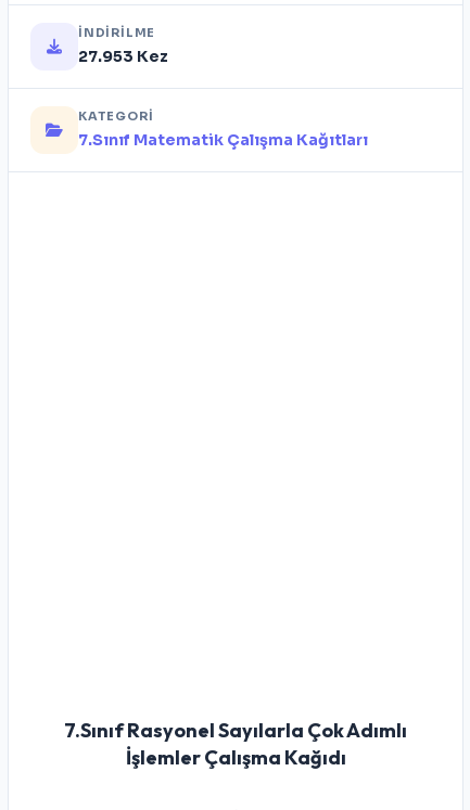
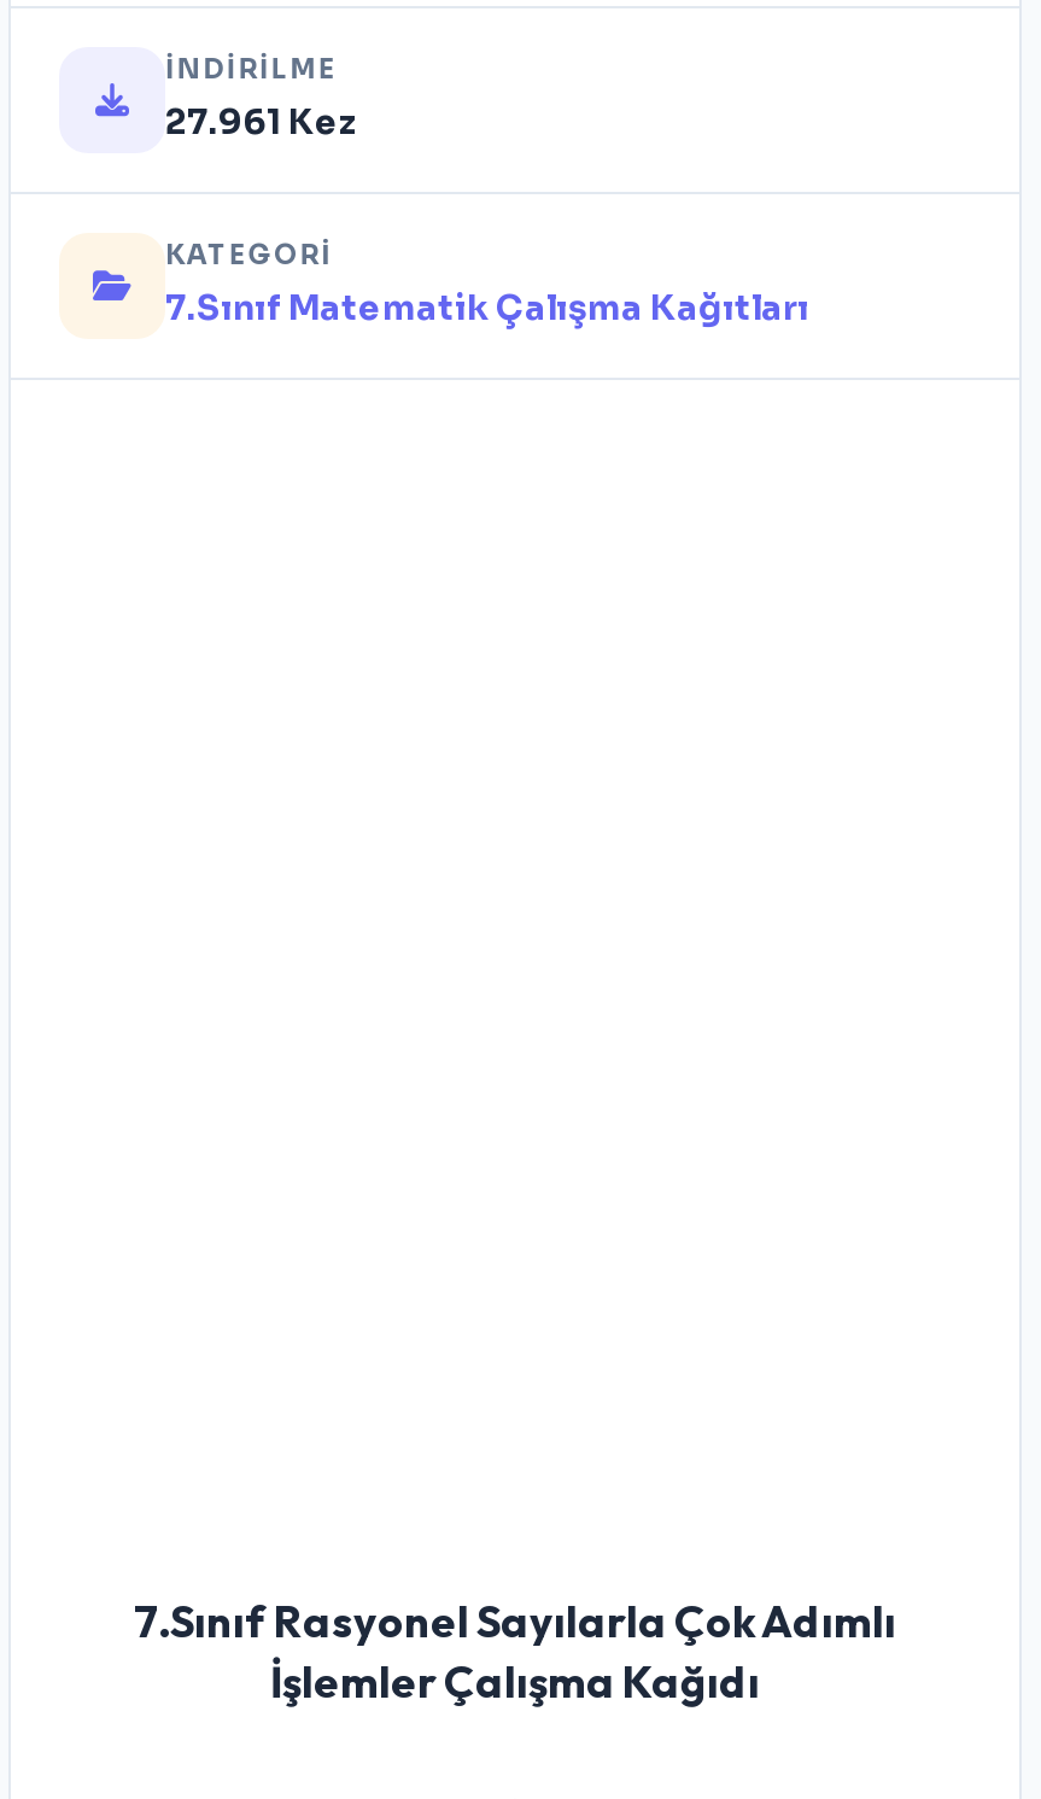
[78,47,168,66] 27.953 Kez -> [165,100,358,144] 27.961 Kez

